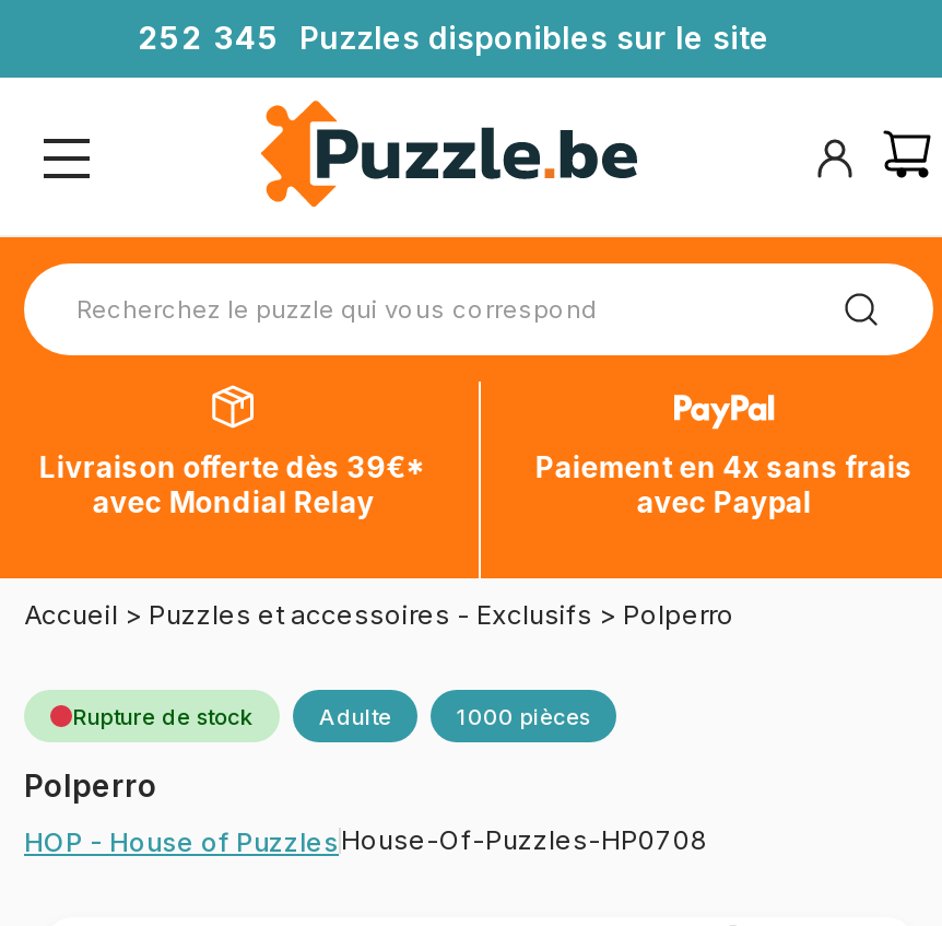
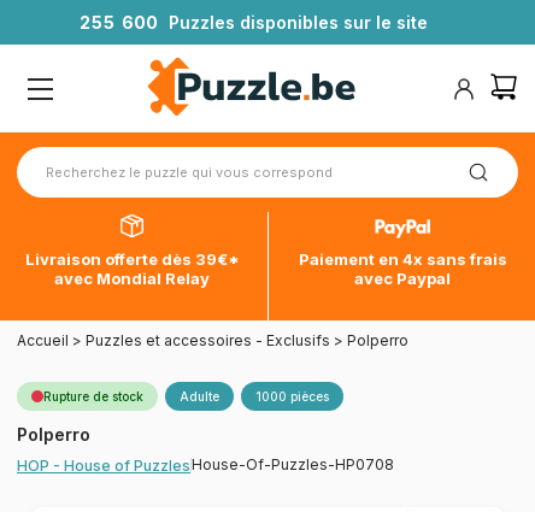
[138,17,769,56] 25 2 345 Puzzles disponibles sur le site -> [80,11,428,33] 25 5 600 Puzzles disponibles sur le site

